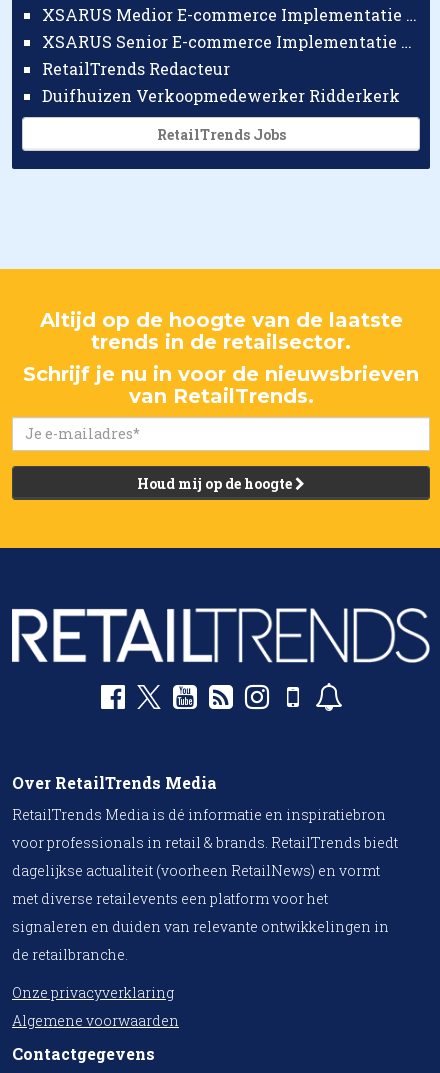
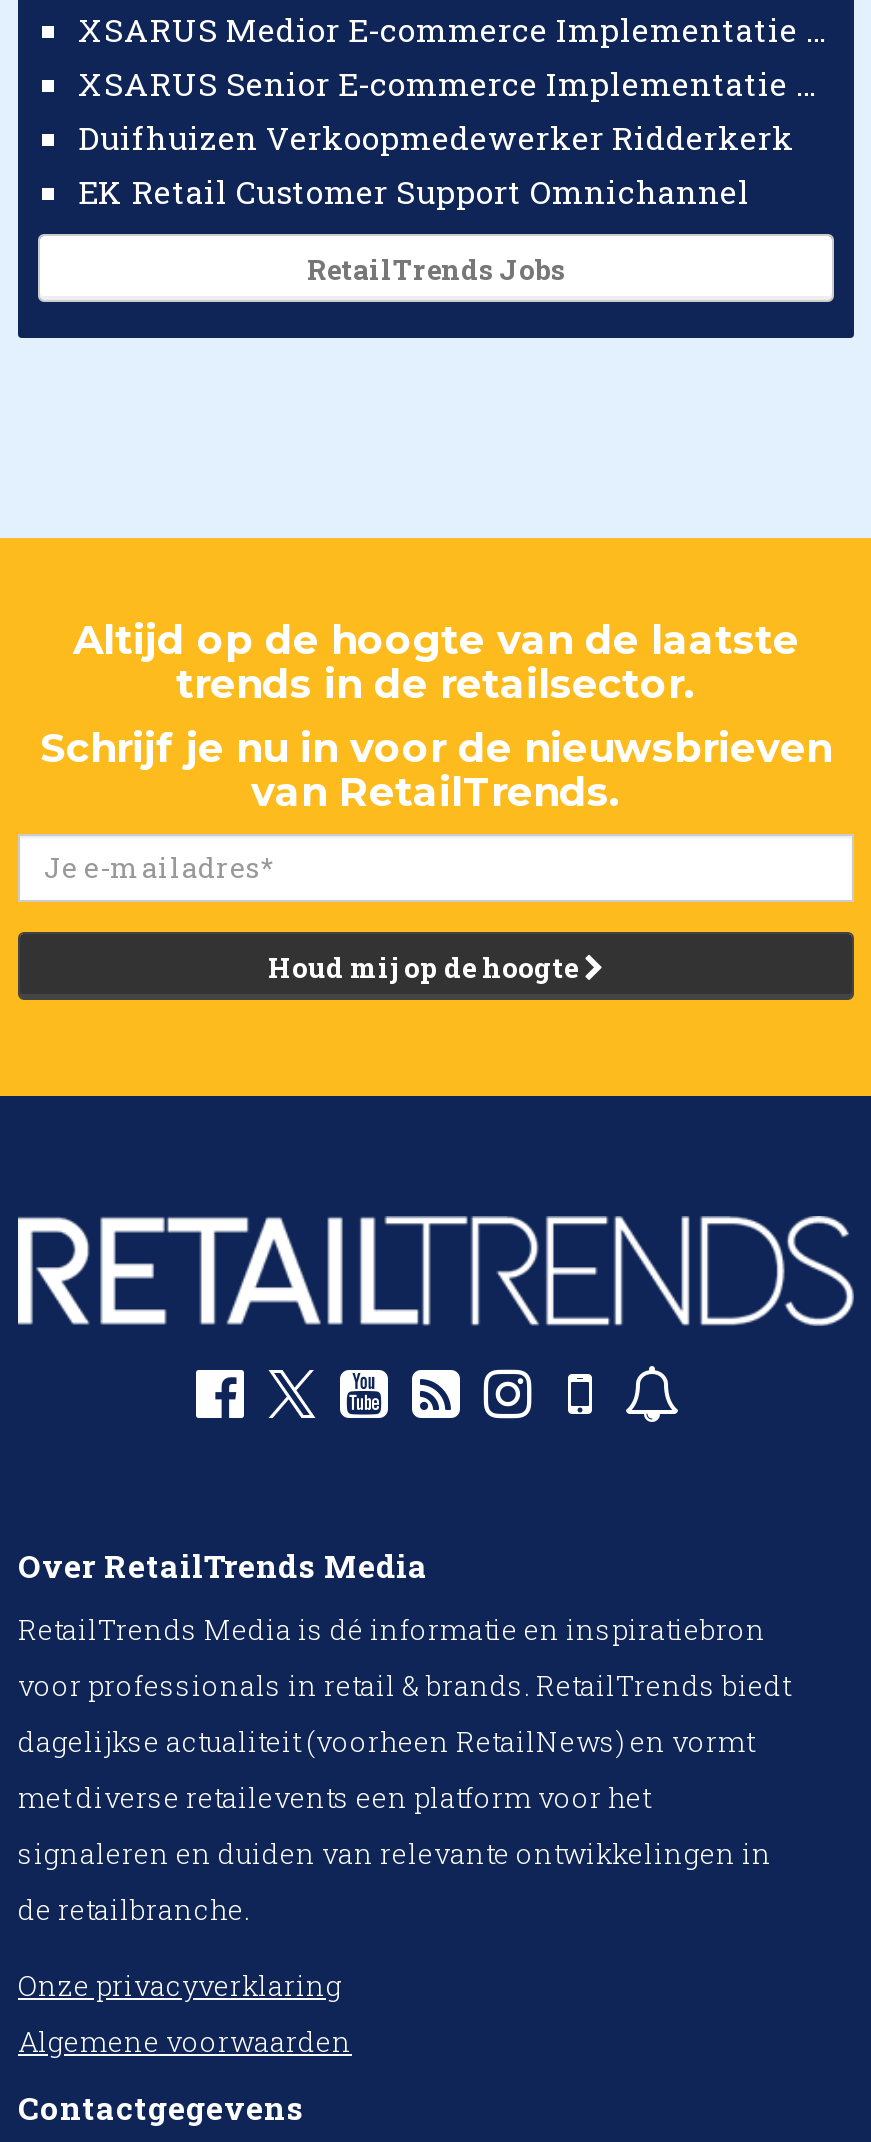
[42,58,230,79] RetailTrends Redacteur -> none
moved [42,85,400,106] -> [78,116,794,158]: Duifhuizen Verkoopmedewerker Ridderkerk
none -> [78,170,750,212] EK Retail Customer Support Omnichannel

